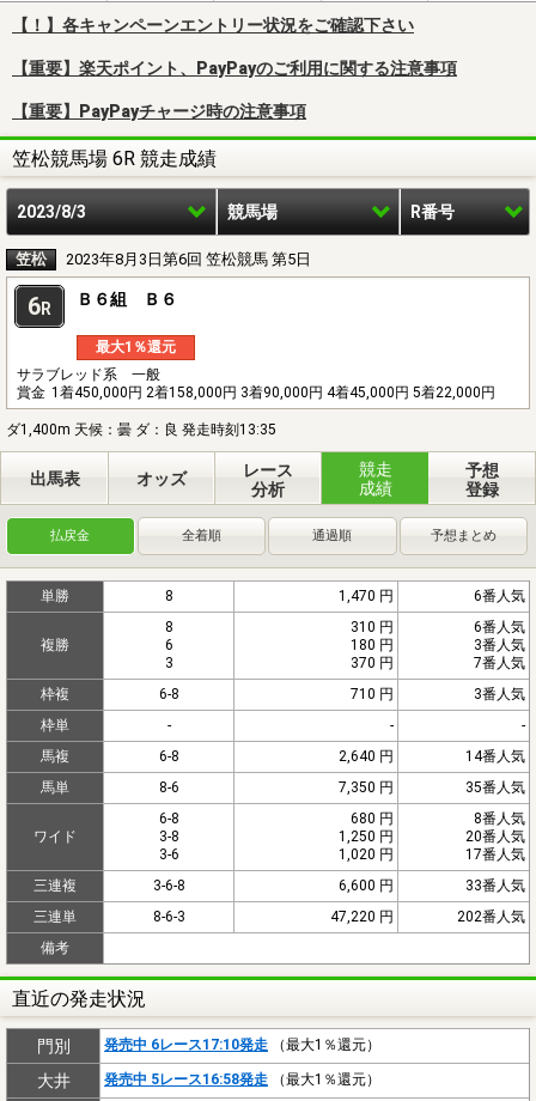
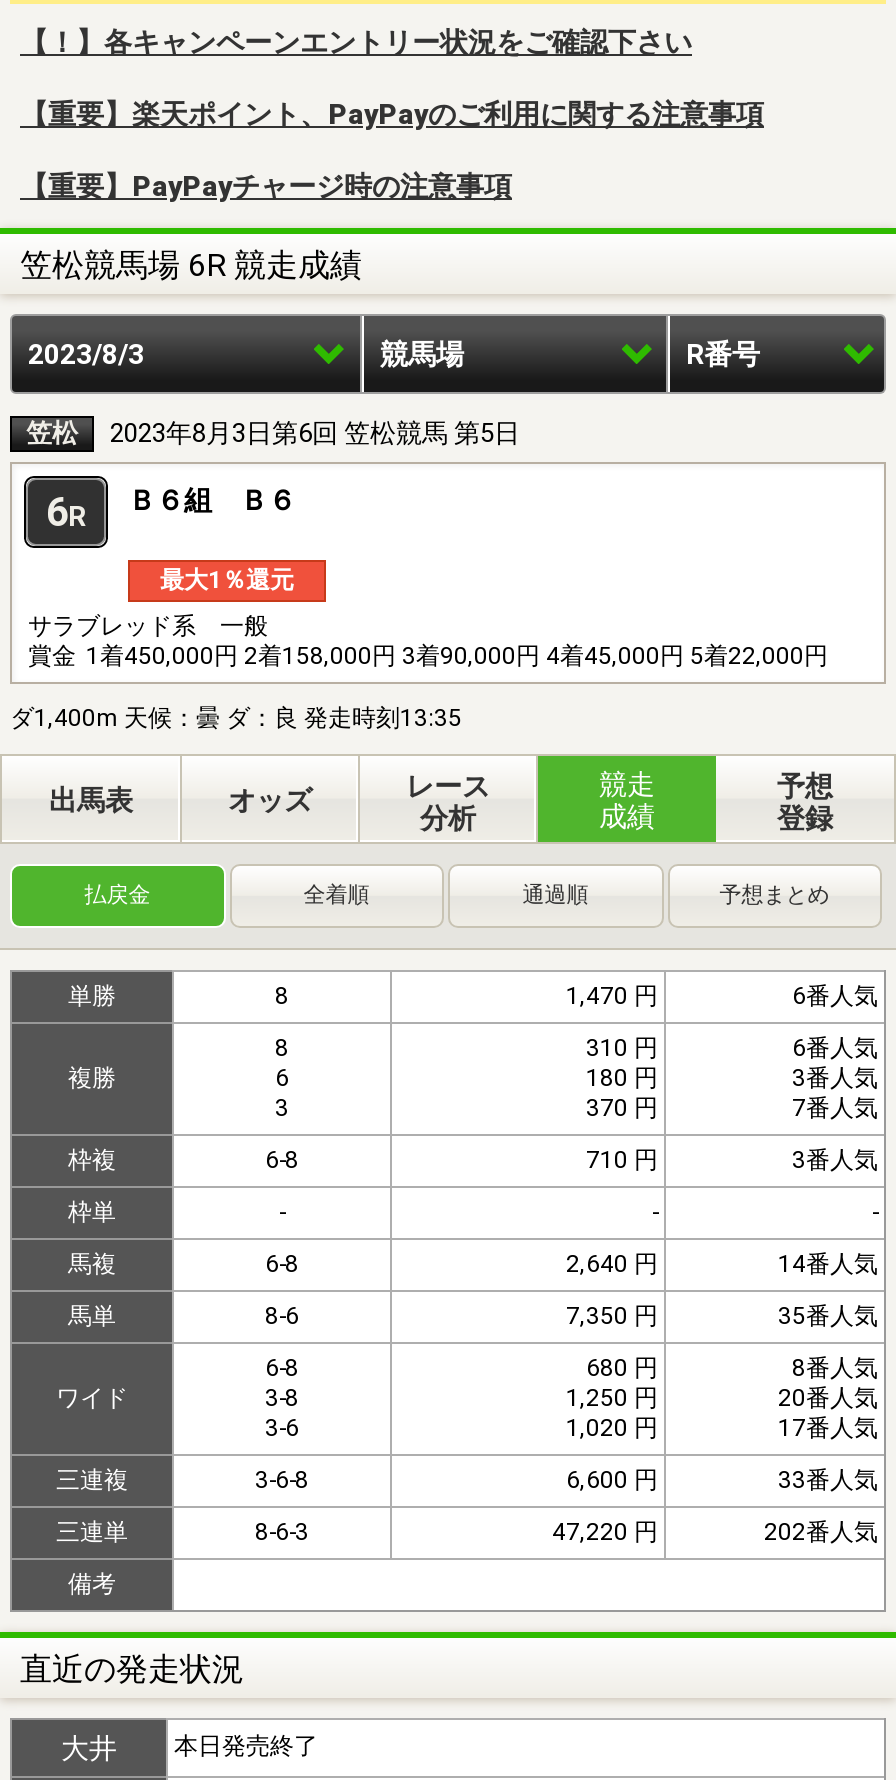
[36,1036,380,1055] 門別 | 発売中 6レース17:10発走（最大1％還元） -> none
[104,1071,380,1088] 発売中 5レース16:58発走（最大1％還元） -> [174,1732,318,1760] 本日発売終了

